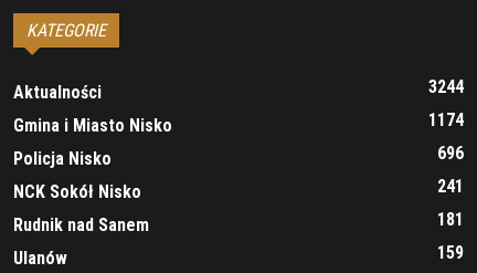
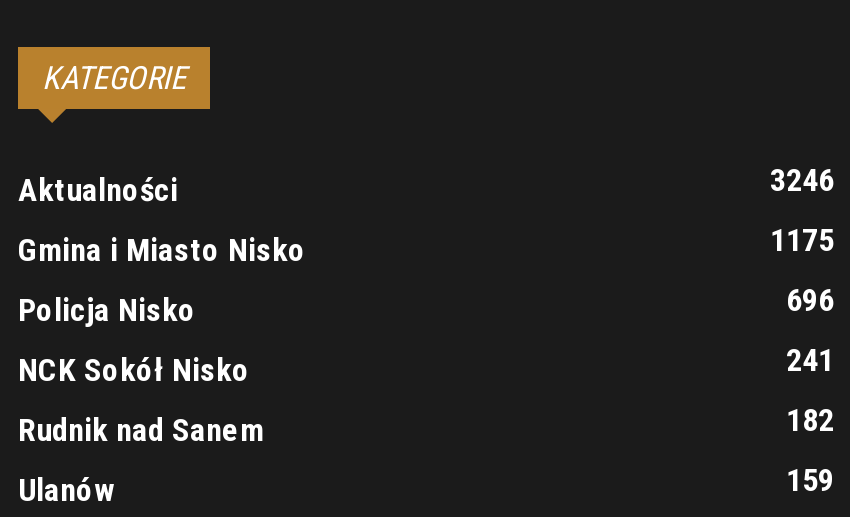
[428,76,464,97] 3244 -> [770,161,834,199] 3246
[428,109,464,130] 1174 -> [770,221,834,259] 1175
[437,209,464,230] 181 -> [786,401,834,439] 182

